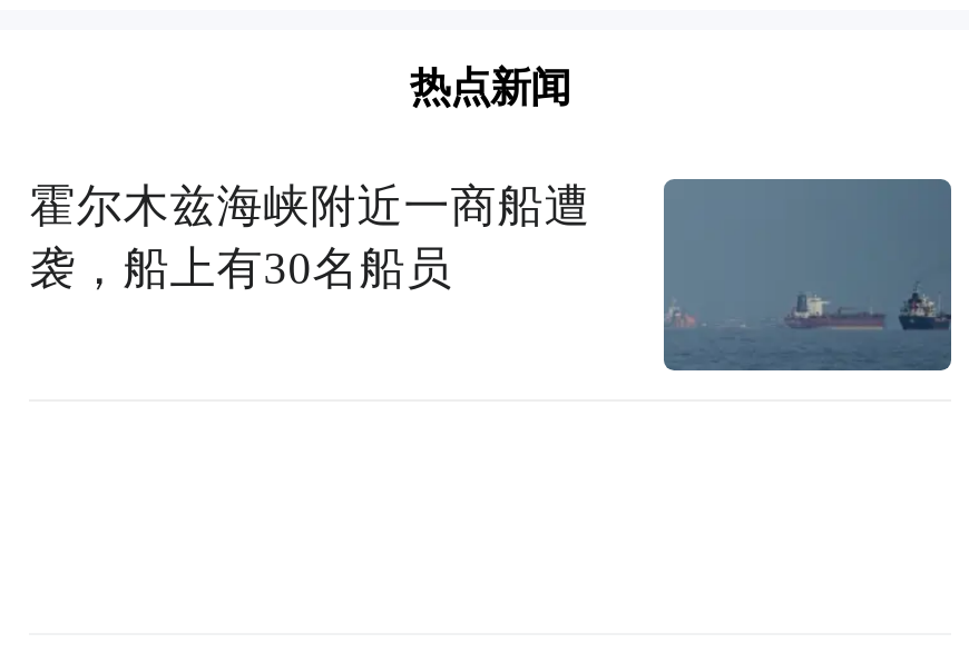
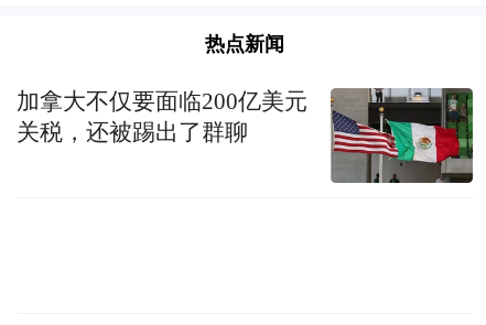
[29,178,953,374] [image] | 霍尔木兹海峡附近一商船遭 | 袭，船上有30名船员 -> [17,87,474,184] [image] | 加拿大不仅要面临200亿美元 | 关税，还被踢出了群聊

